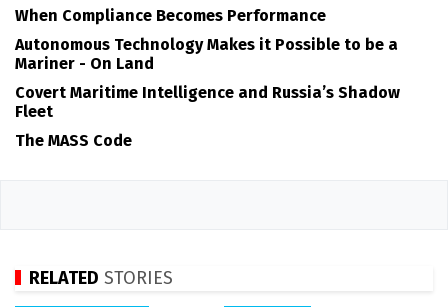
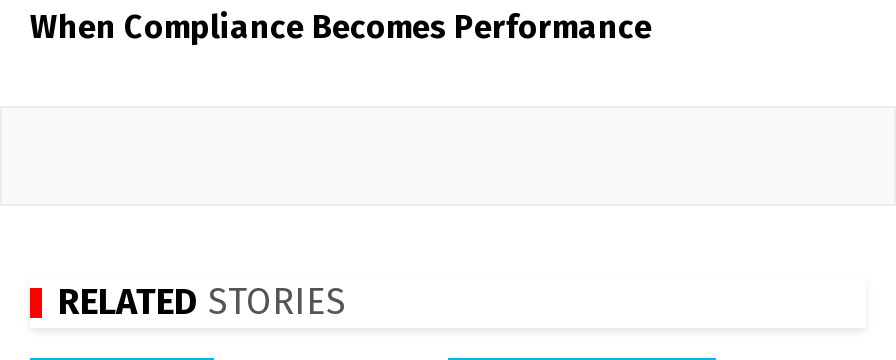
[15,35,400,150] Autonomous Technology Makes it Possible to be a | Mariner - On Land | Covert Maritime Intelligence and Russia’s Shadow | Fleet | The MASS Code -> none

